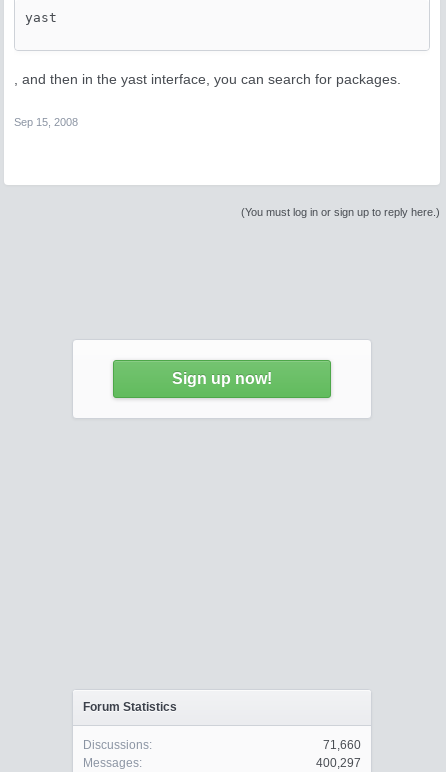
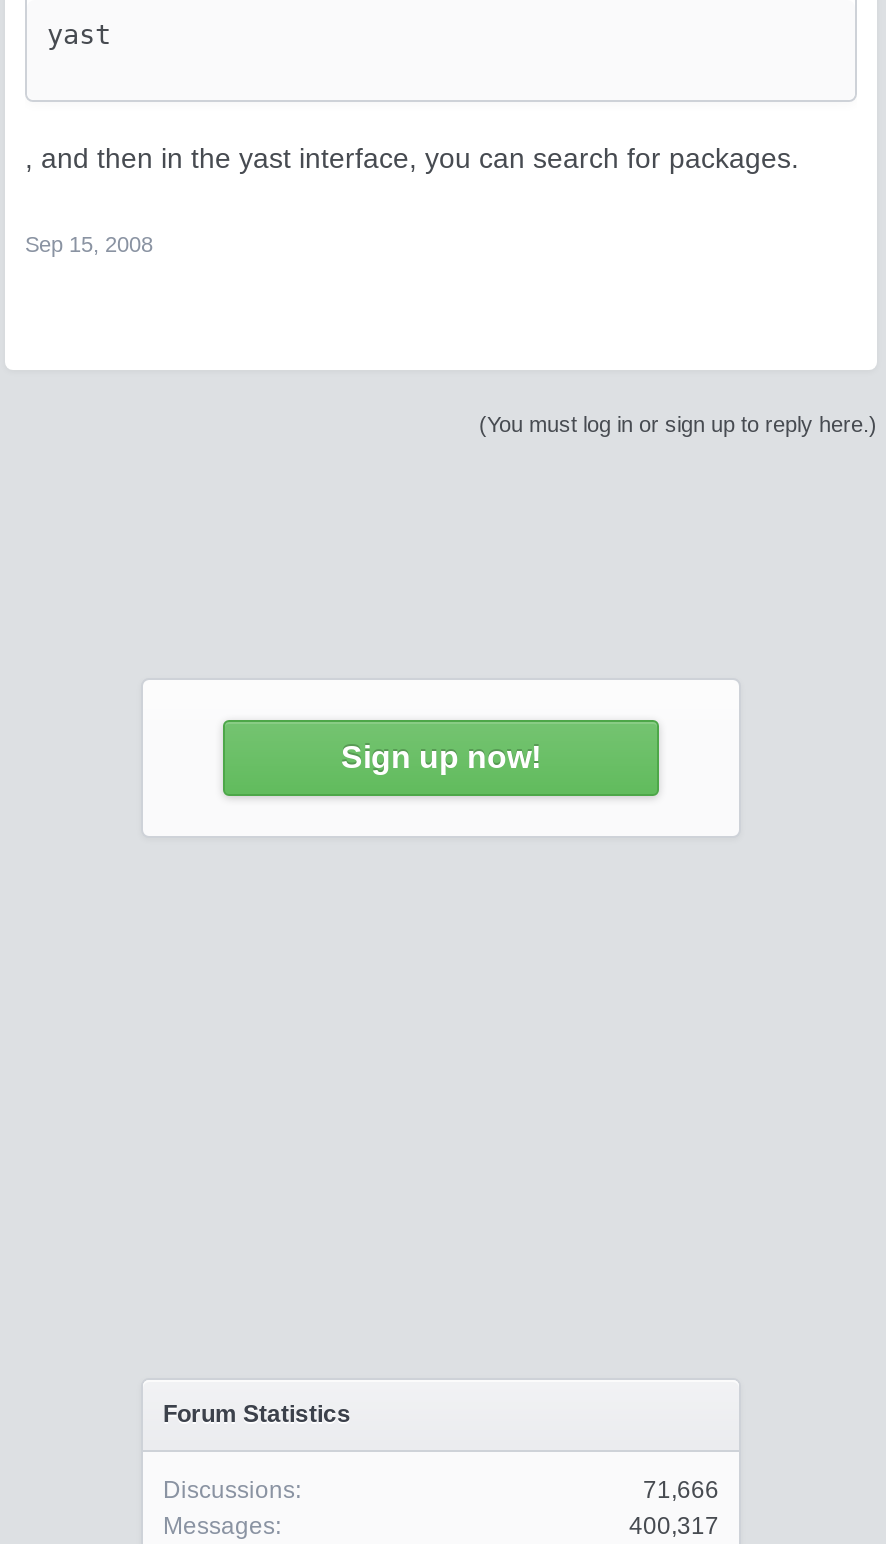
[323,738,361,752] 71,660 -> [643,1476,719,1504] 71,666
[316,756,361,770] 400,297 -> [629,1512,719,1540] 400,317

